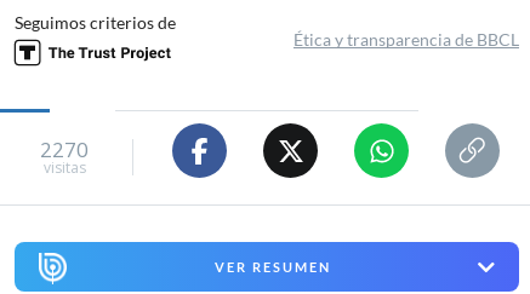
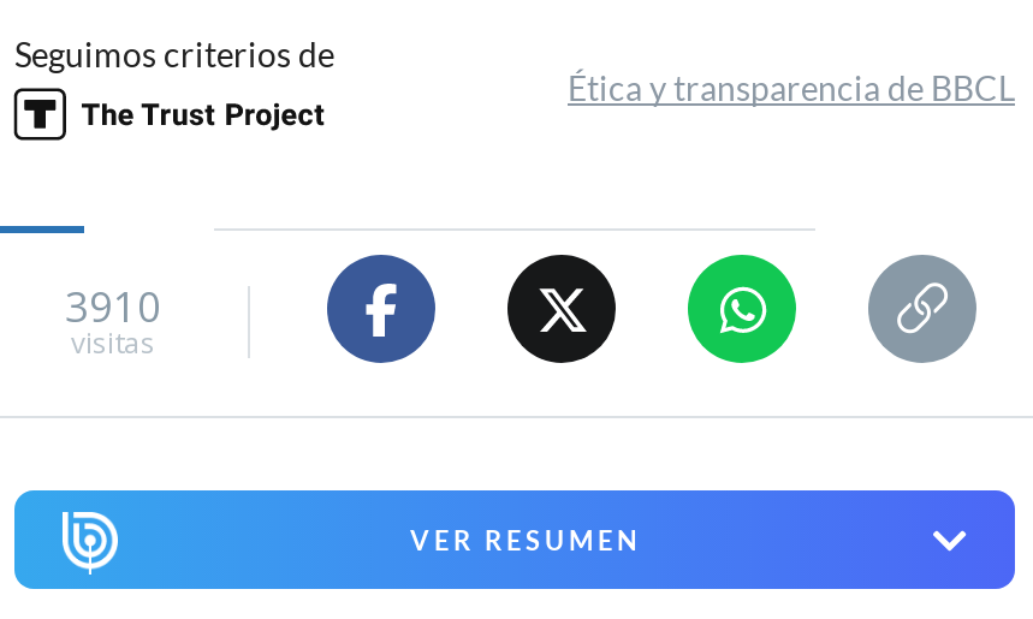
[40,136,89,163] 2270 -> [65,279,161,334] 3910

